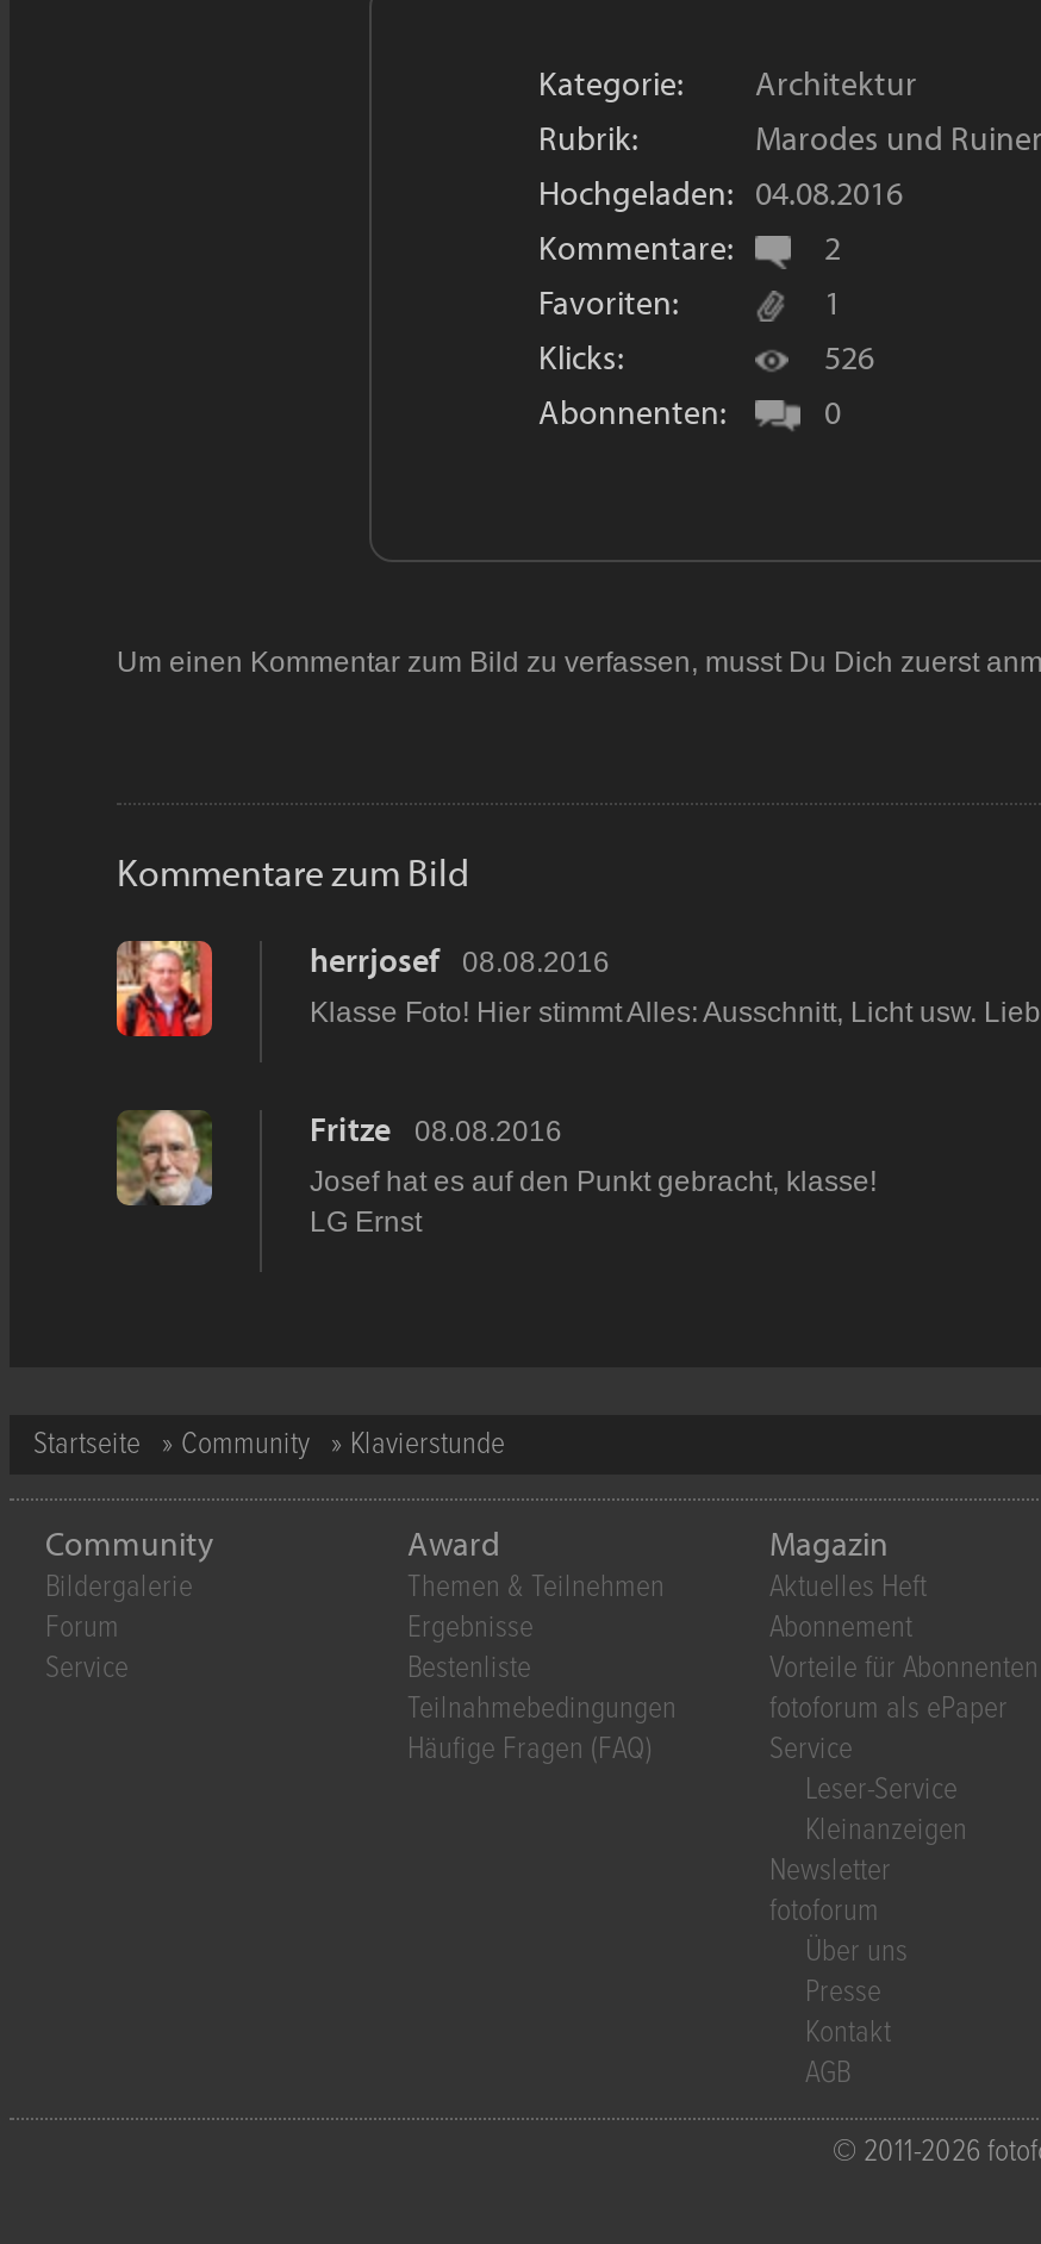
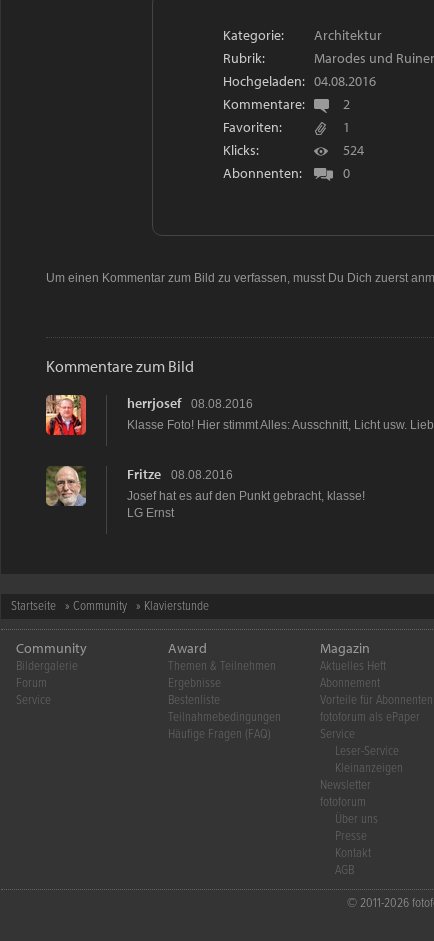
[824,336,874,379] 526 -> [343,141,364,159] 524

